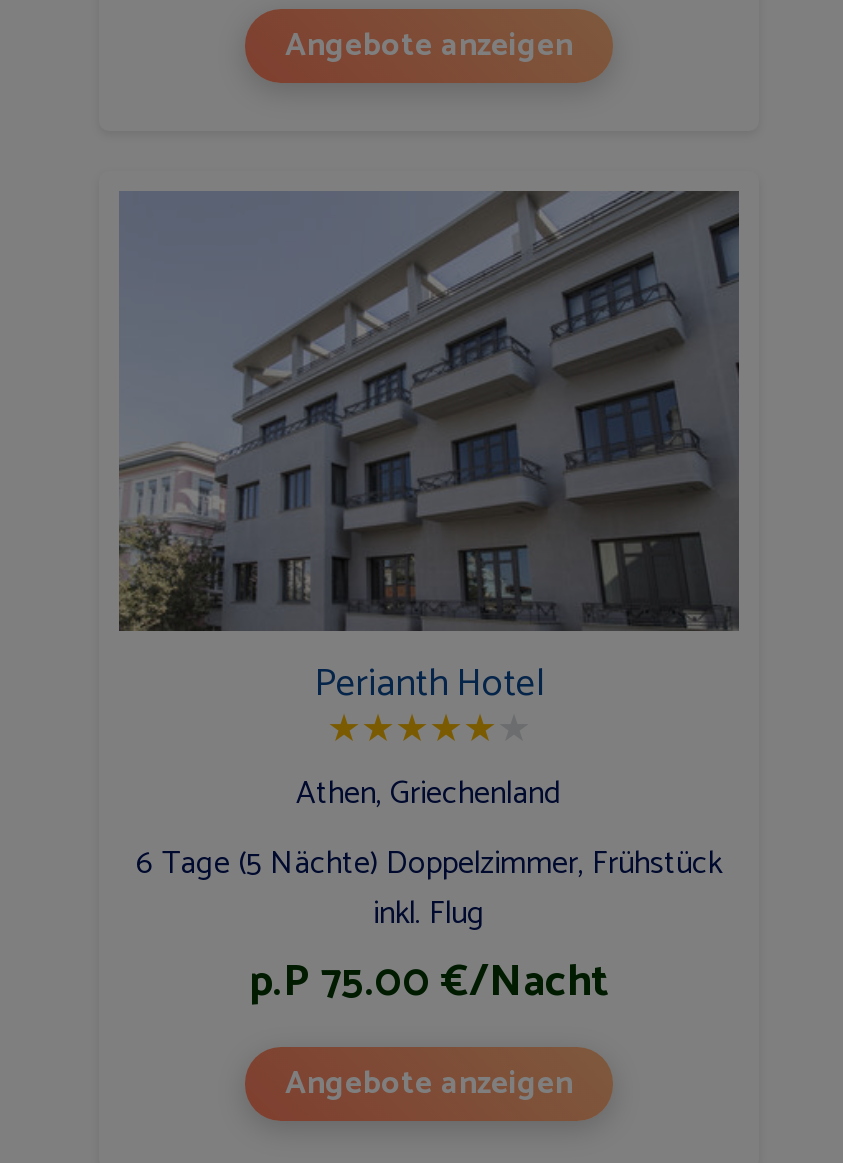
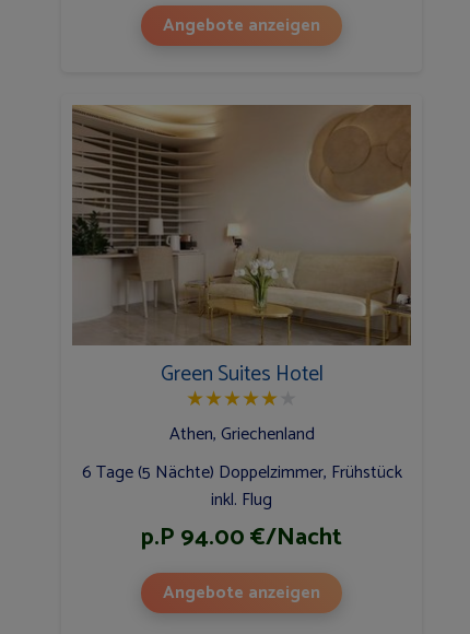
[119,189,741,715] [image] | Perianth Hotel -> [71,104,412,391] [image] | Green Suites Hotel
[249,947,609,1019] p.P 75.00 €/Nacht -> [141,518,342,557] p.P 94.00 €/Nacht

